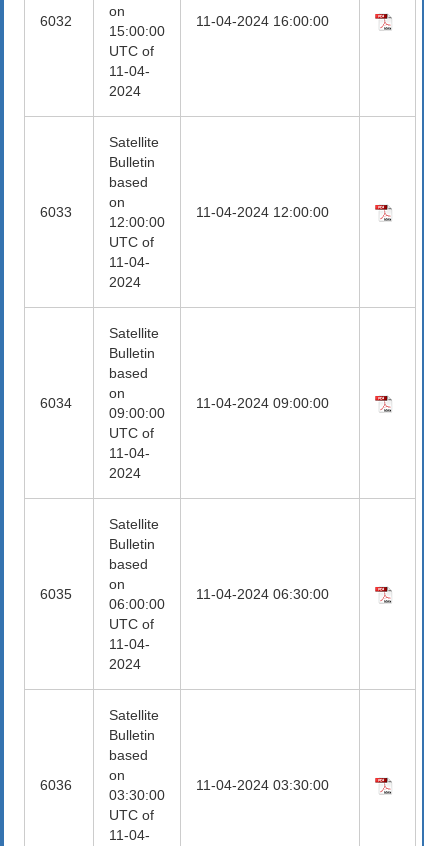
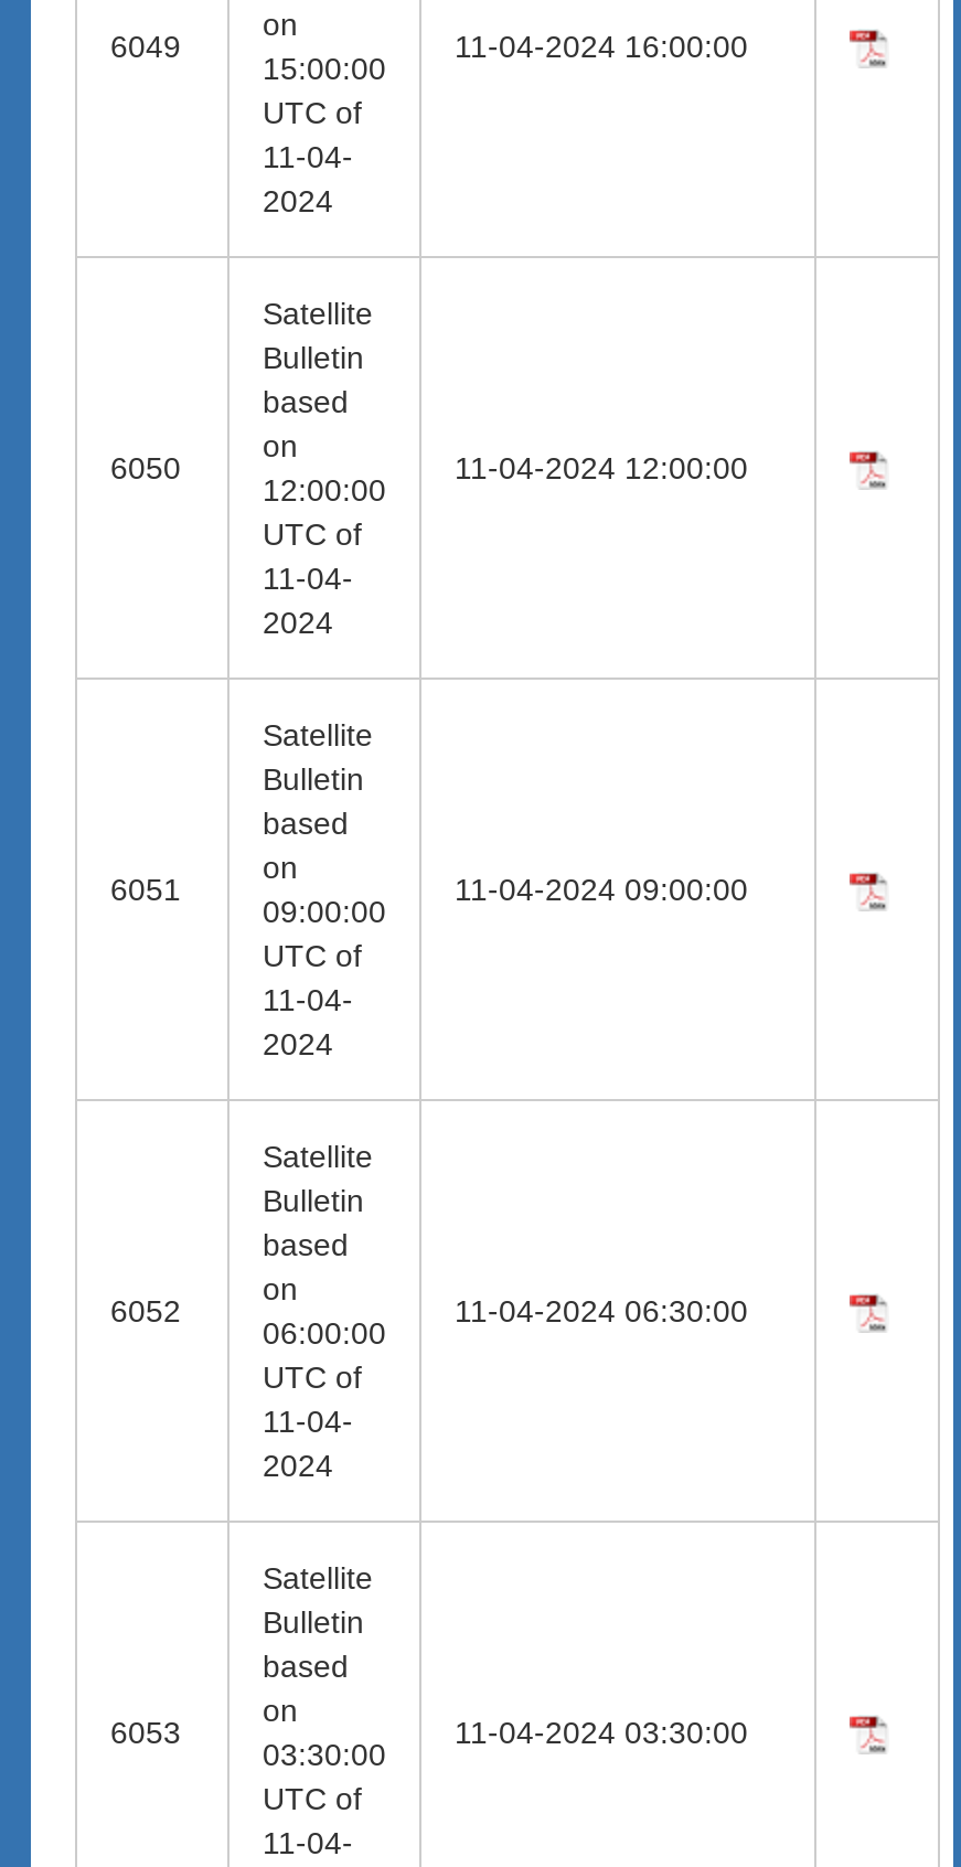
[40,13,72,29] 6032 -> [110,28,181,63] 6049
[40,204,72,220] 6033 -> [110,449,181,485] 6050
[40,395,72,411] 6034 -> [110,871,181,906] 6051
[40,586,72,602] 6035 -> [110,1292,181,1328] 6052
[40,777,72,793] 6036 -> [110,1714,181,1749] 6053

